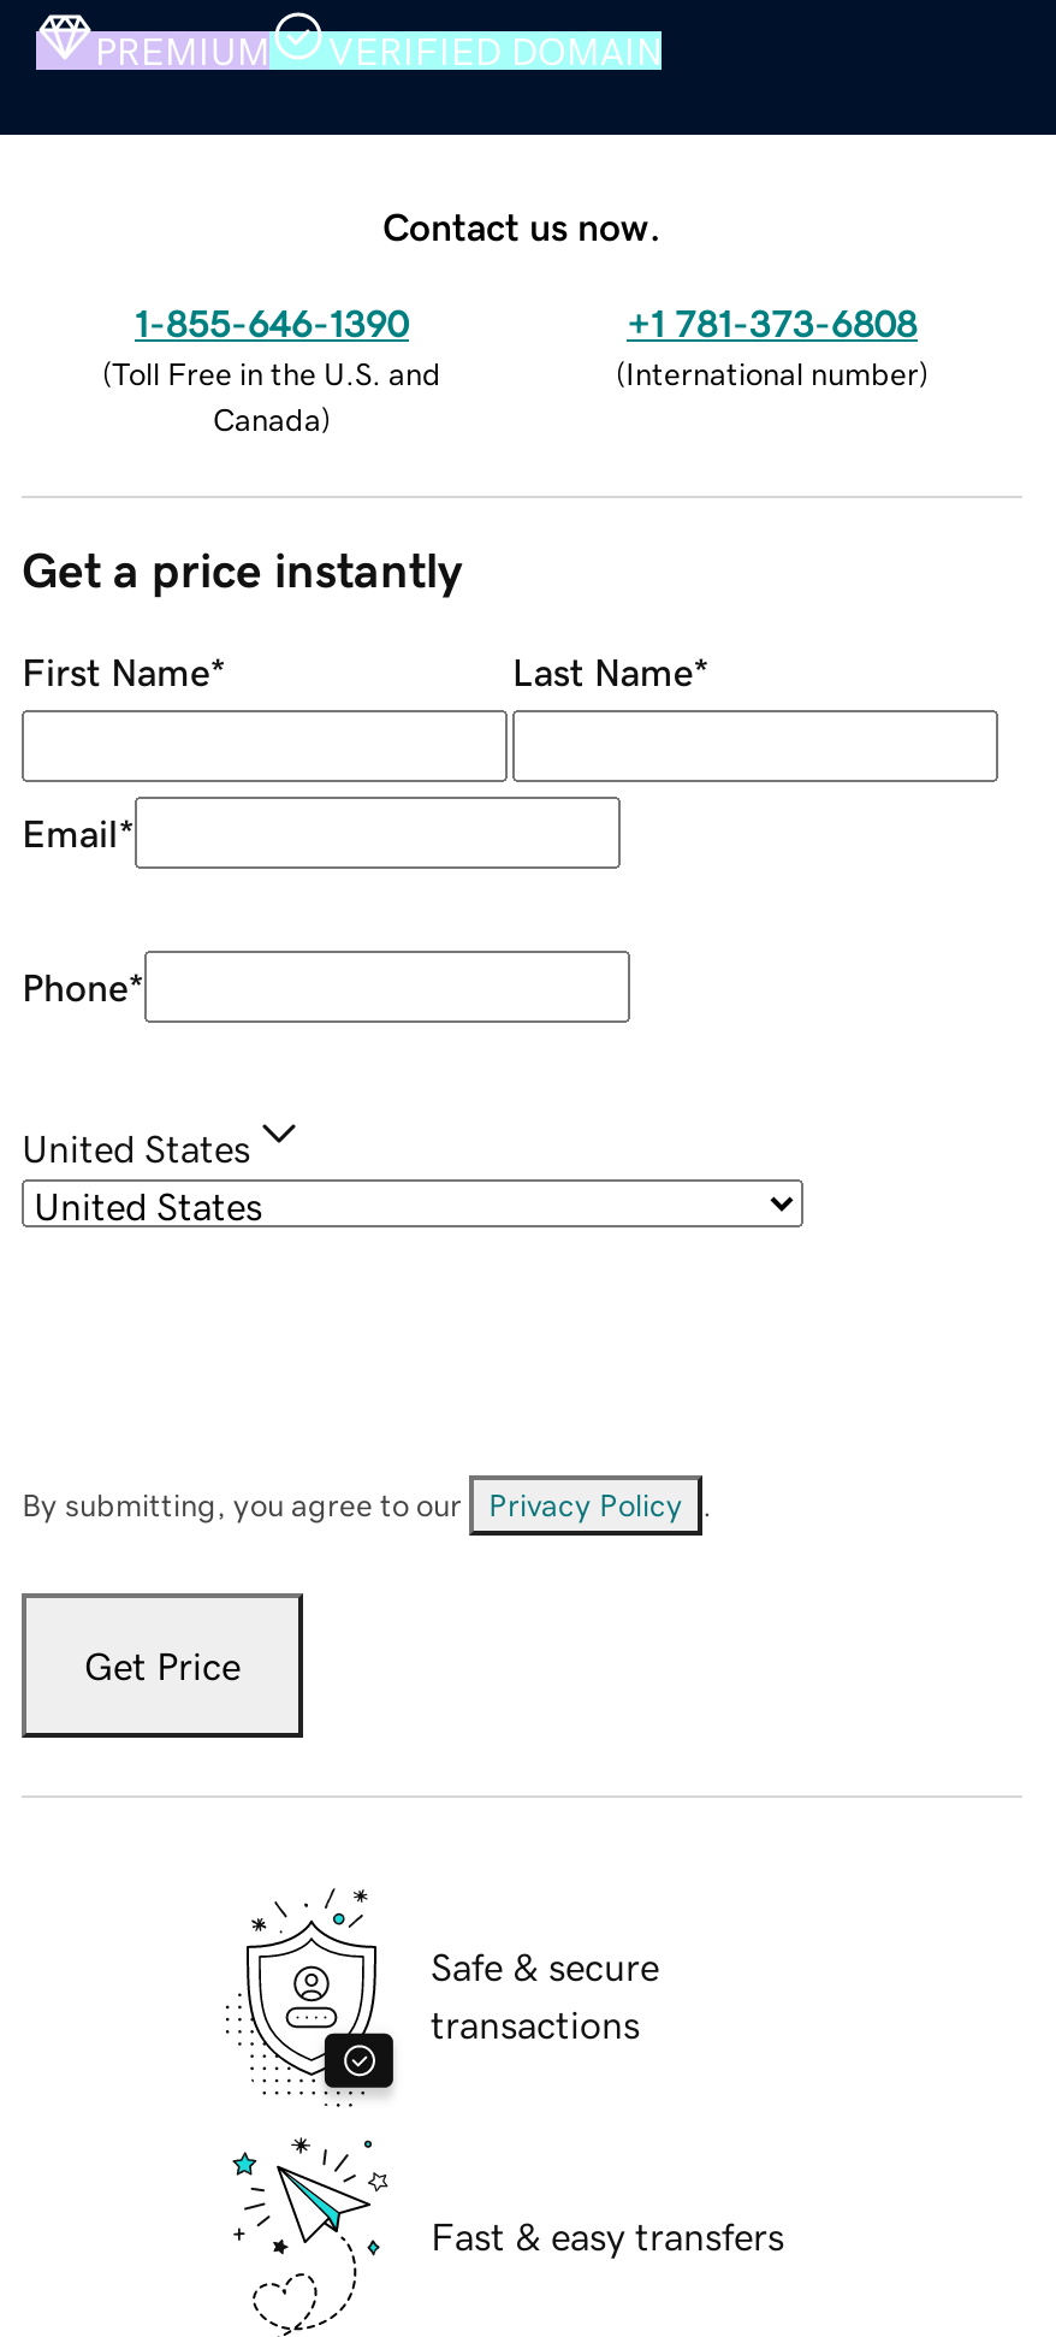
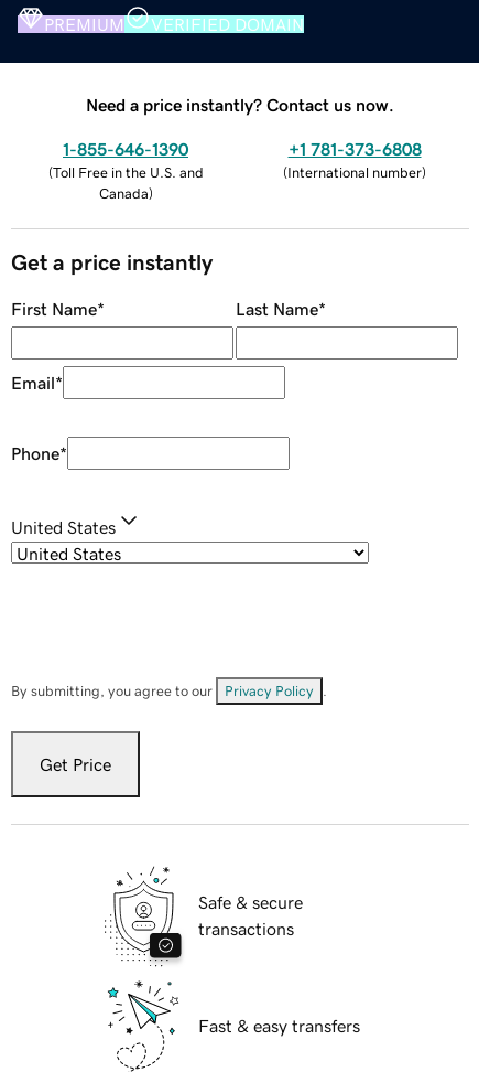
[382,206,662,245] Contact us now. -> [86,96,394,113] Need a price instantly? Contact us now.

